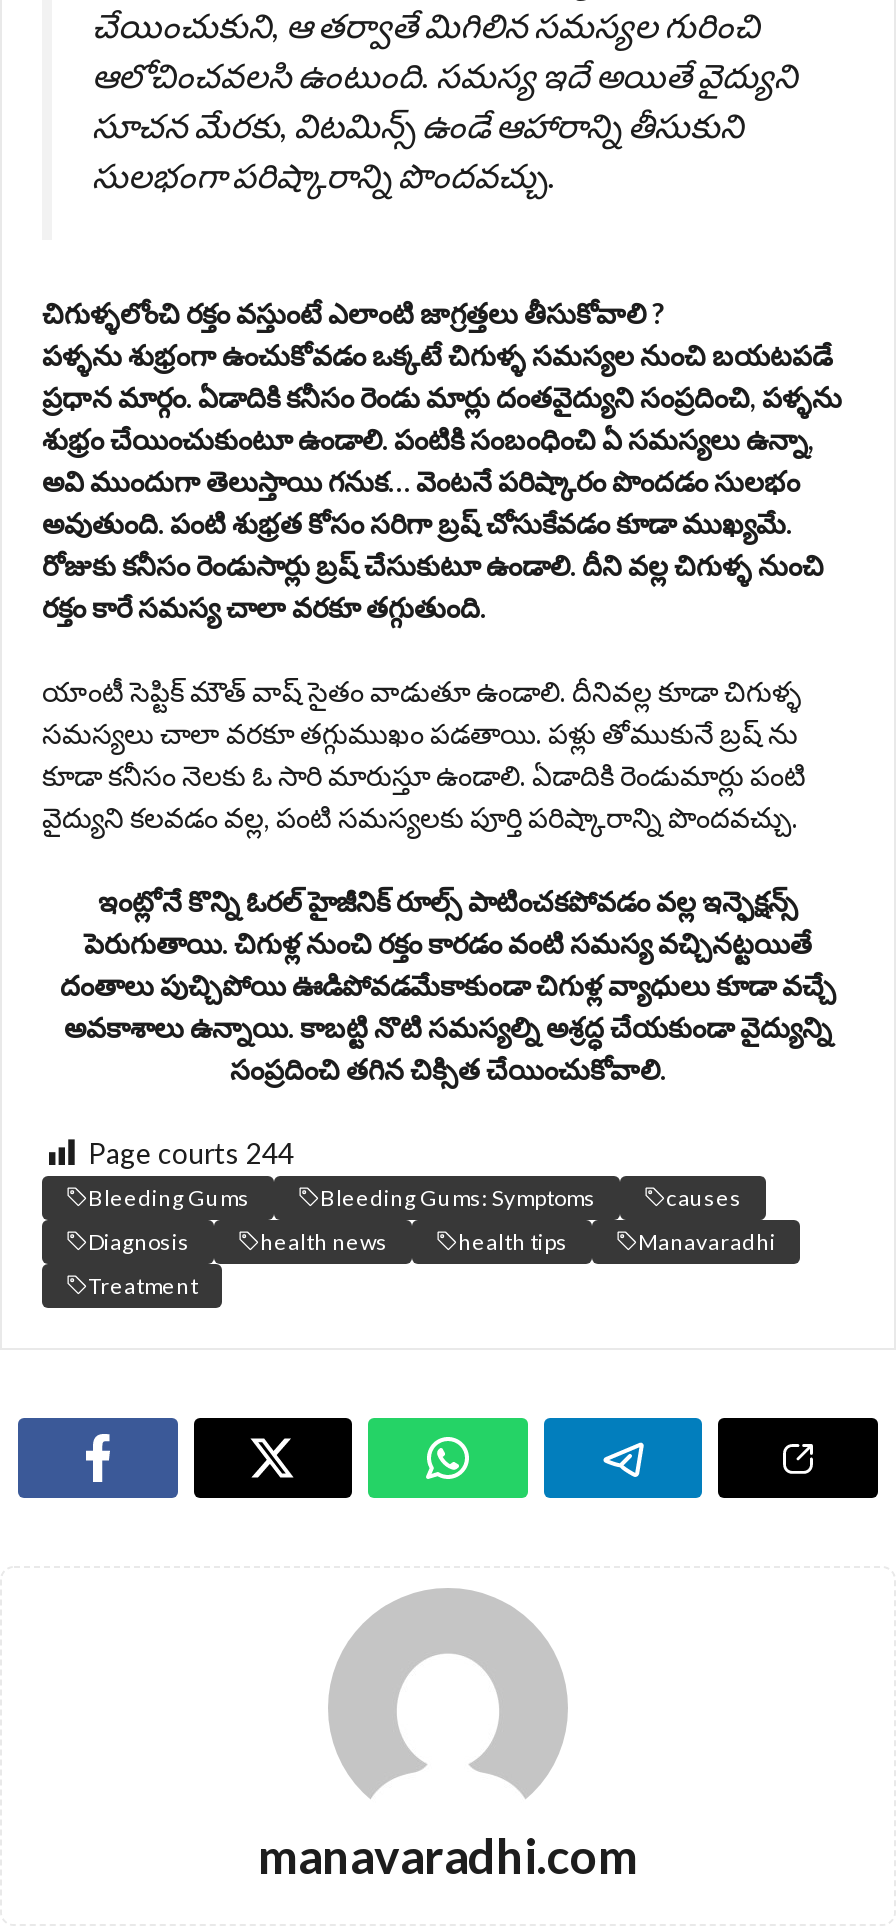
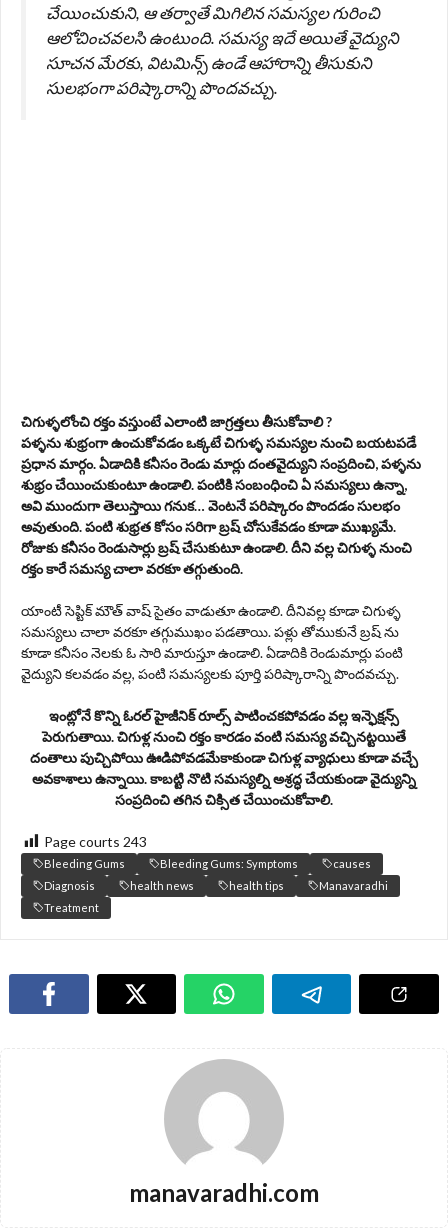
[88,1135,294,1169] Page courts 244 -> [44,832,147,849] Page courts 243

